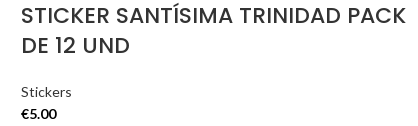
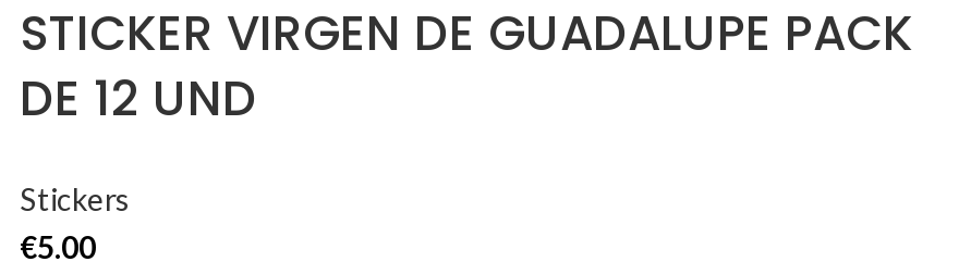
[21,0,406,31] STICKER SANTÍSIMA TRINIDAD PACK -> [20,1,913,68] STICKER VIRGEN DE GUADALUPE PACK

